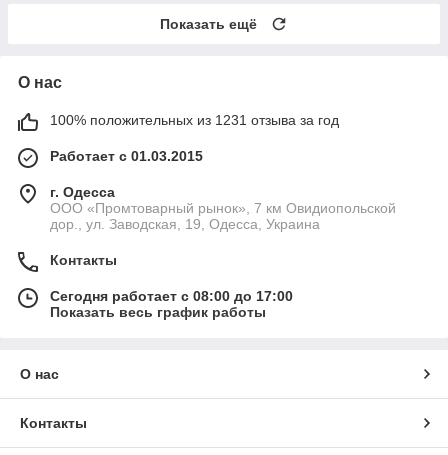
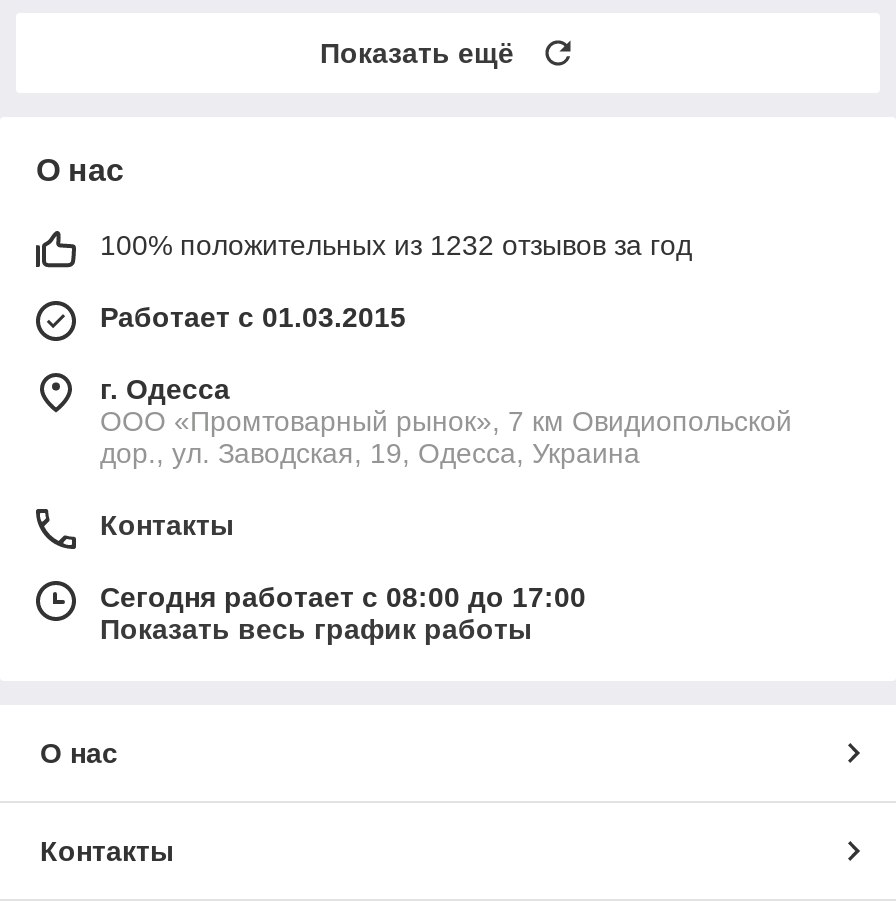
[50,112,339,128] 100% положительных из 1231 отзыва за год -> [100,230,692,262] 100% положительных из 1232 отзывов за год

